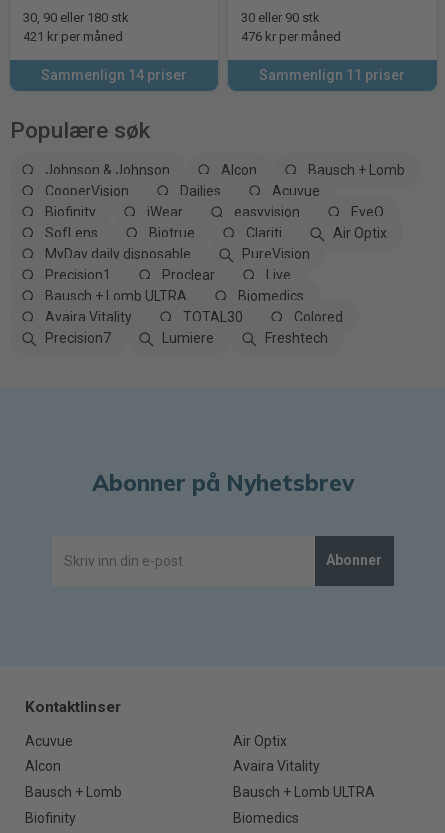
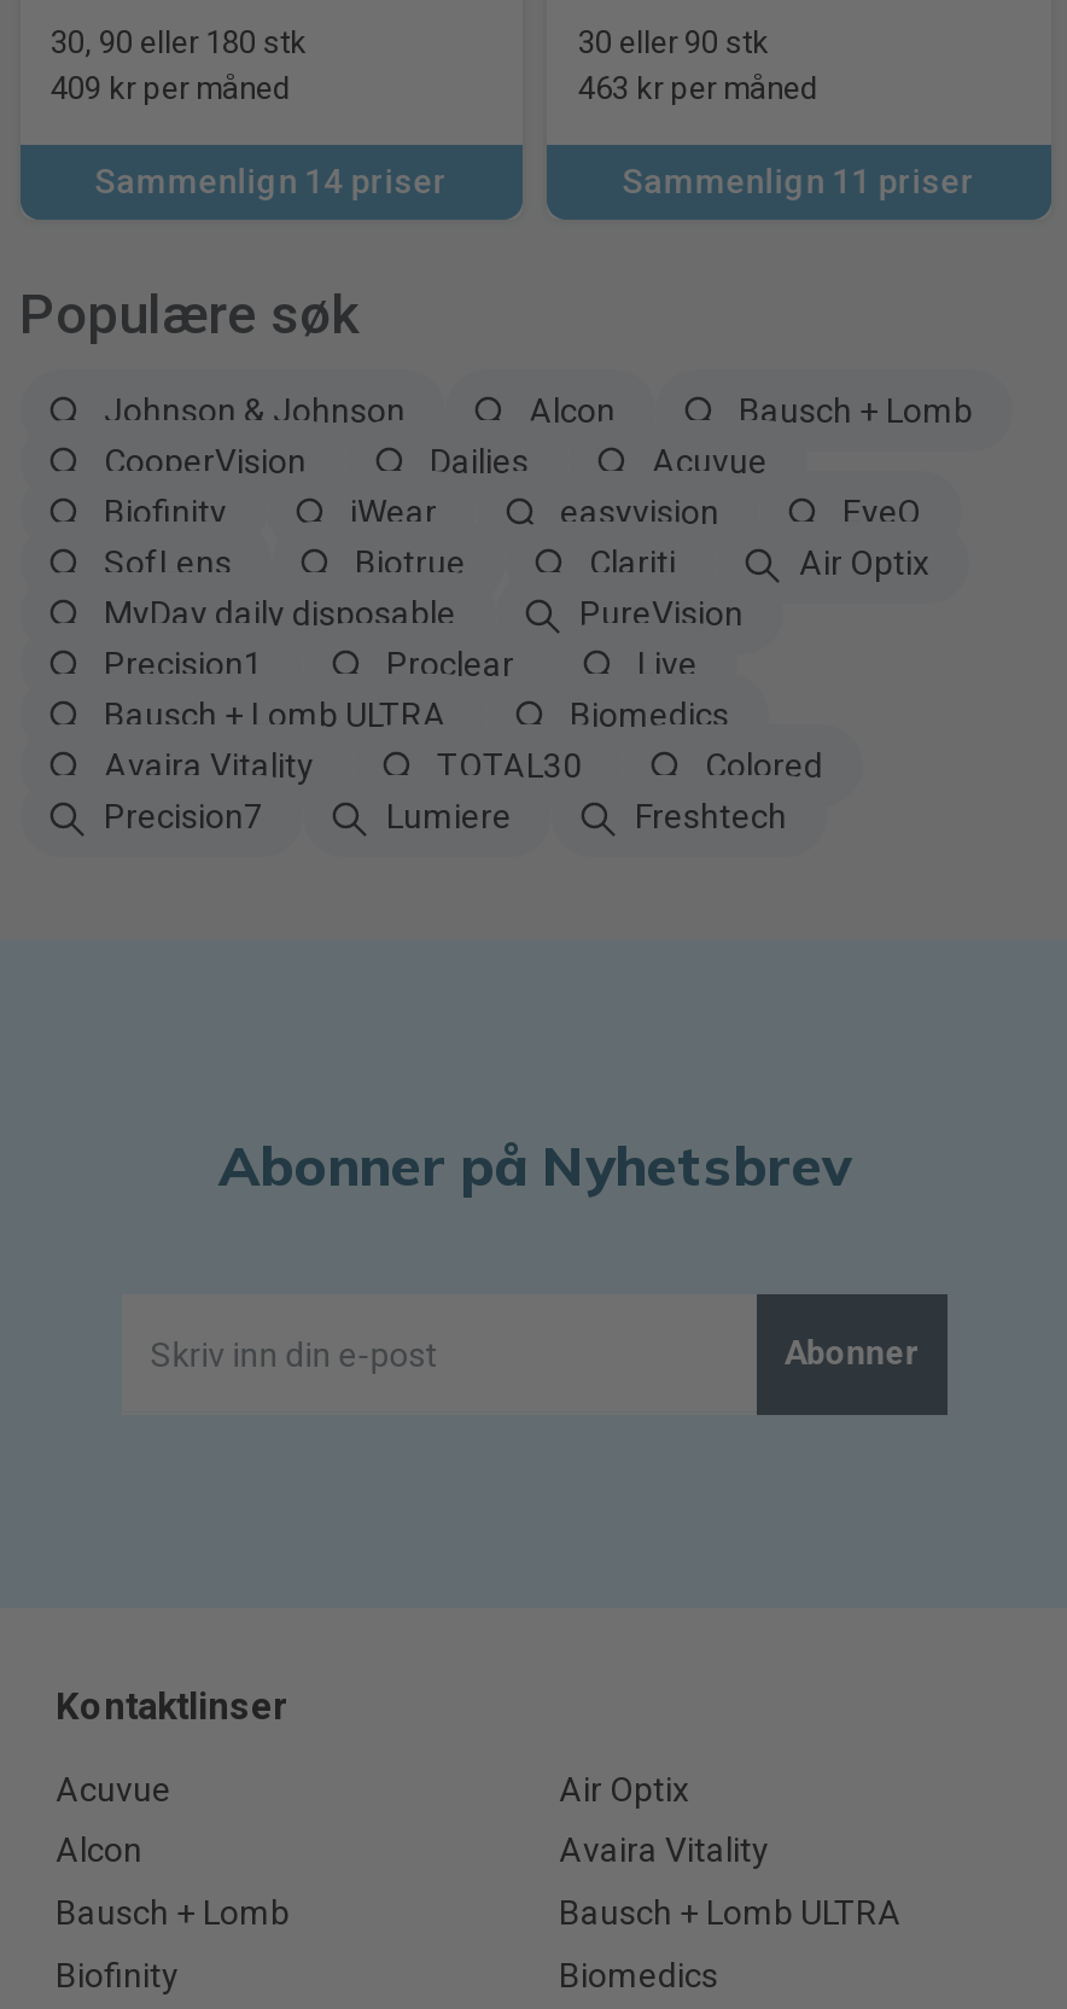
[22,28,122,43] 421 kr per måned -> [51,69,292,105] 409 kr per måned
[241,28,341,43] 476 kr per måned -> [578,69,820,105] 463 kr per måned

